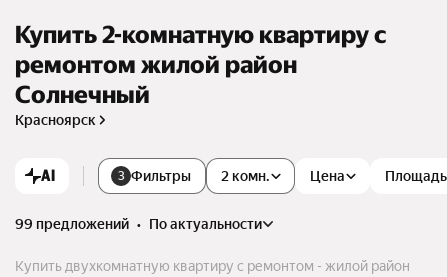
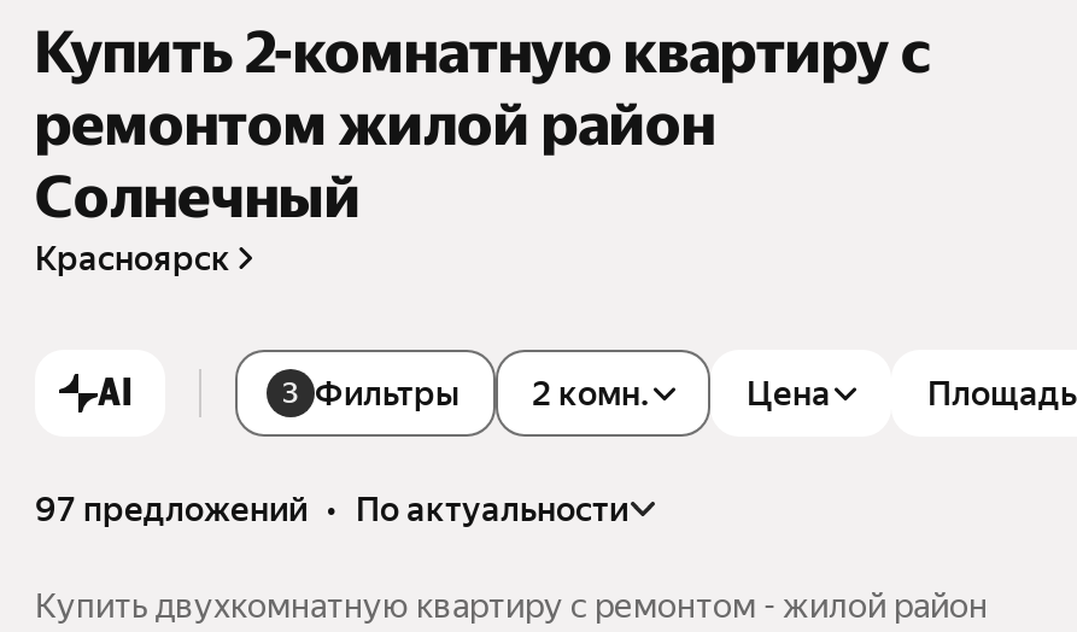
[15,216,262,232] 99 предложений • по актуальности -> [35,489,628,528] 97 предложений • по актуальности

